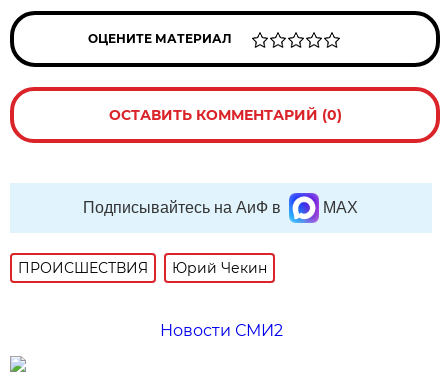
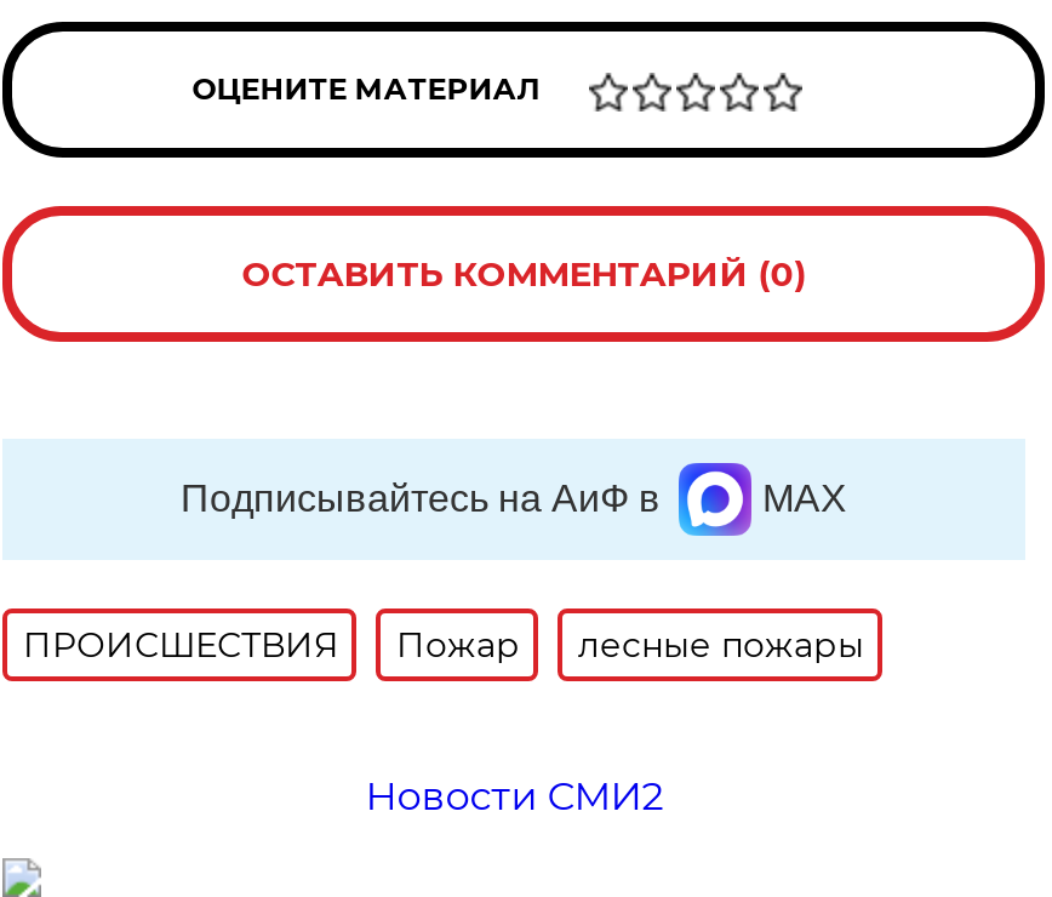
[172,259,267,277] Юрий Чекин -> [396,623,864,666] Пожар | лесные пожары

